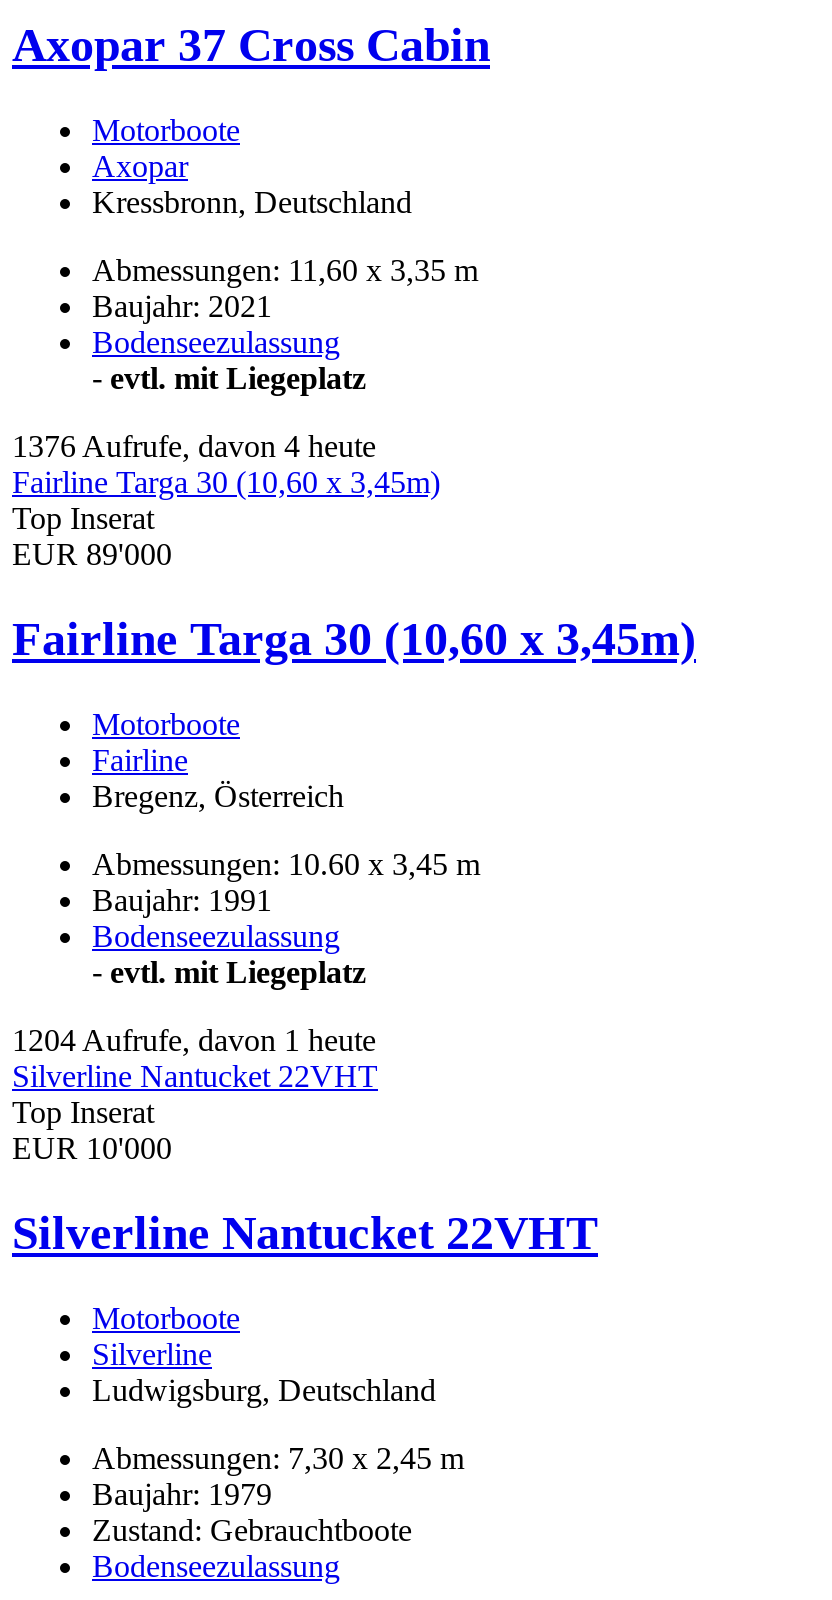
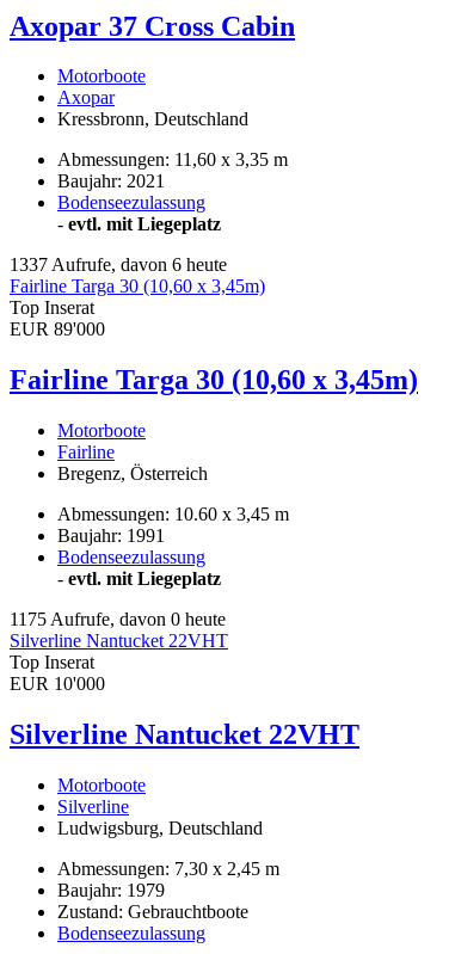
[12,430,376,464] 1376 Aufrufe, davon 4 heute -> [10,255,227,275] 1337 Aufrufe, davon 6 heute
[12,1023,376,1057] 1204 Aufrufe, davon 1 heute -> [10,609,226,629] 1175 Aufrufe, davon 0 heute

